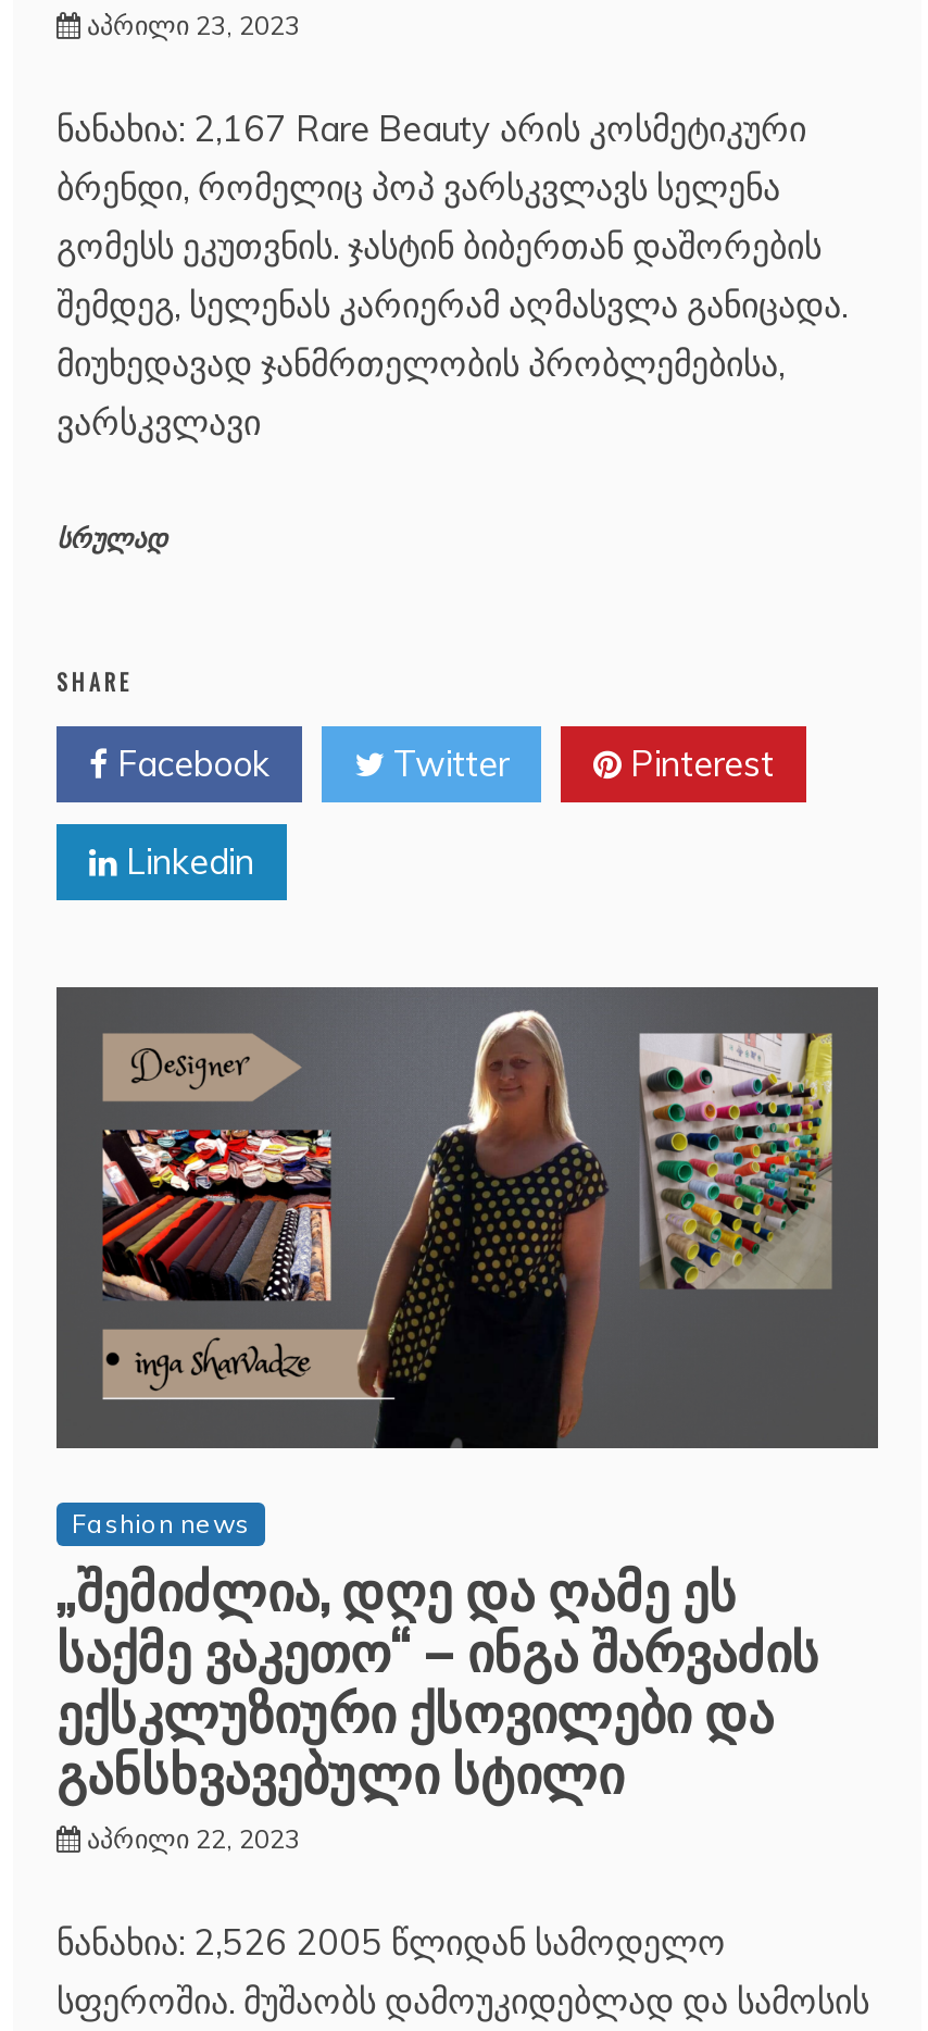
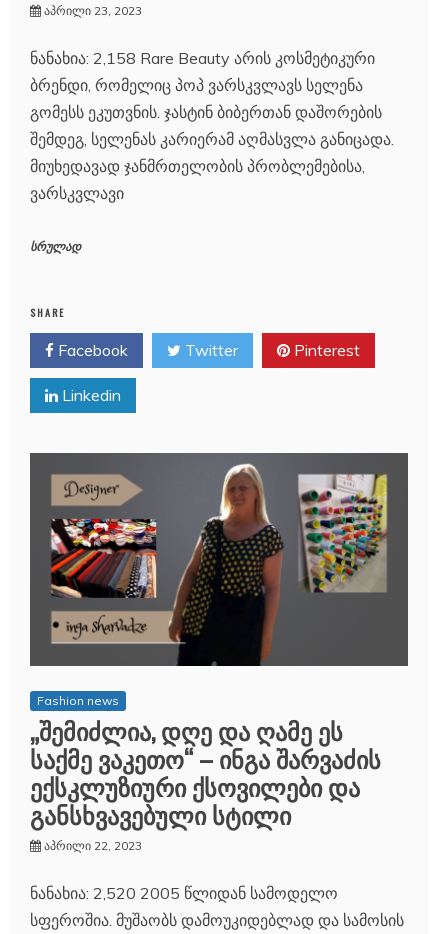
[57,105,806,149] ნანახია: 2,167 Rare Beauty არის კოსმეტიკური -> [30,48,375,68] ნანახია: 2,158 Rare Beauty არის კოსმეტიკური
[57,1920,726,1964] ნანახია: 2,526 2005 წლიდან სამოდელო -> [30,883,338,903] ნანახია: 2,520 2005 წლიდან სამოდელო

